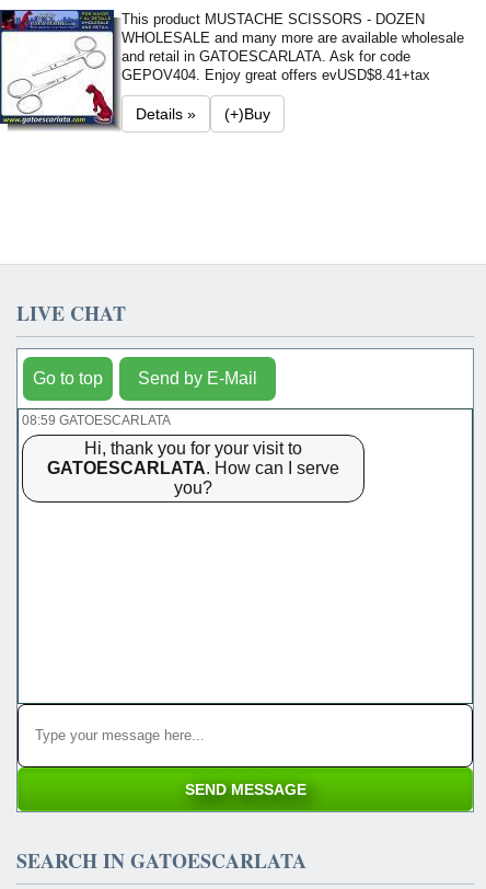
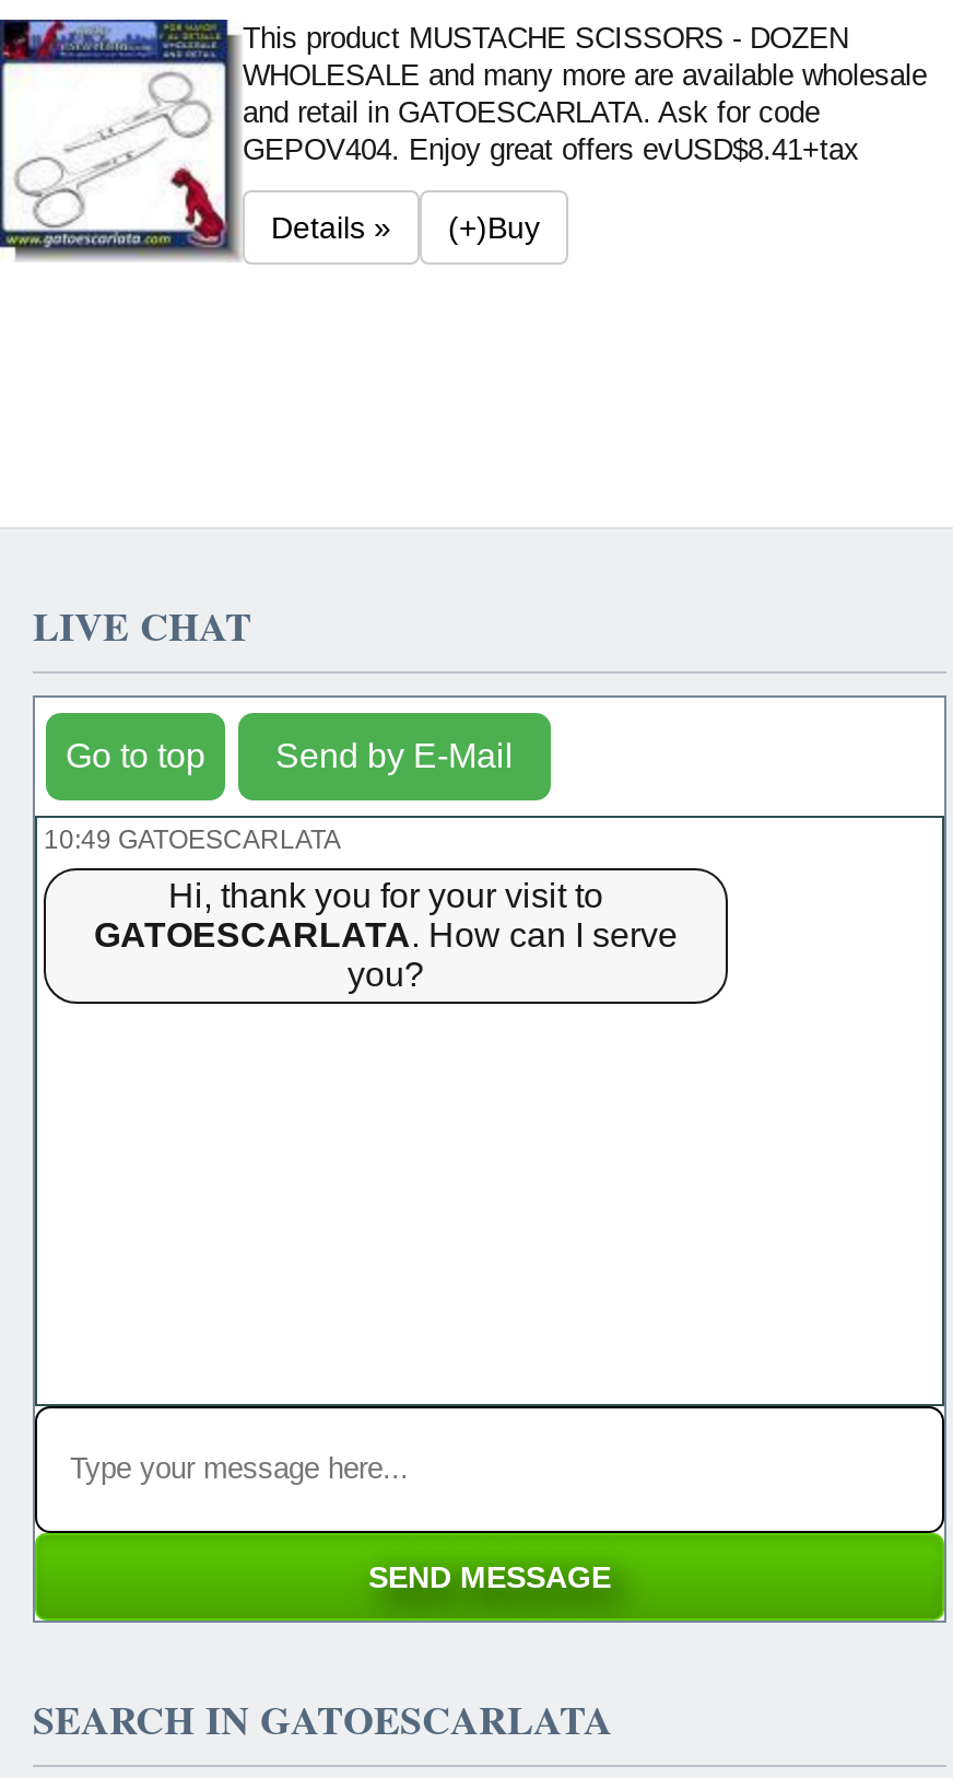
[22,413,171,428] 08:59 GATOESCARLATA -> [44,825,341,855] 10:49 GATOESCARLATA

